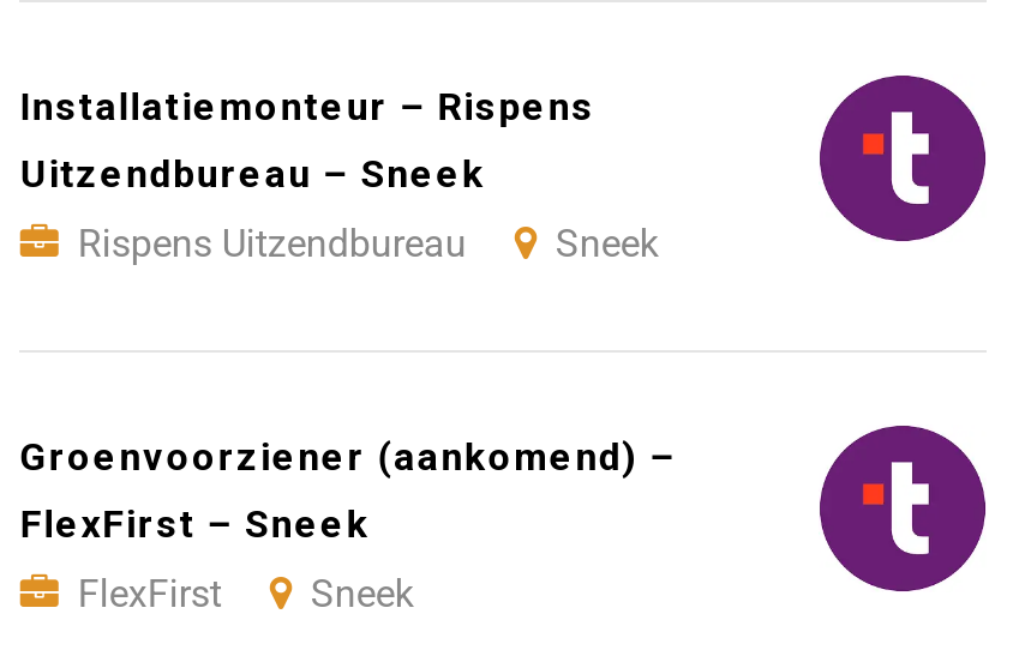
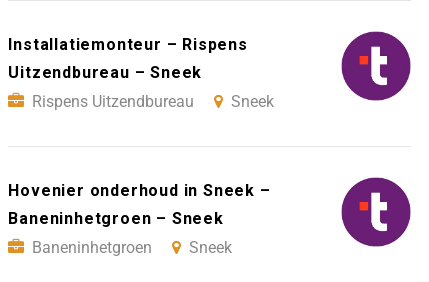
[20,433,676,479] Groenvoorziener (aankomend) – -> [8,181,271,200] Hovenier onderhoud in Sneek –
[20,501,370,546] FlexFirst – Sneek -> [8,209,224,228] Baneninhetgroen – Sneek
[78,570,222,616] FlexFirst -> [32,238,152,257] Baneninhetgroen

